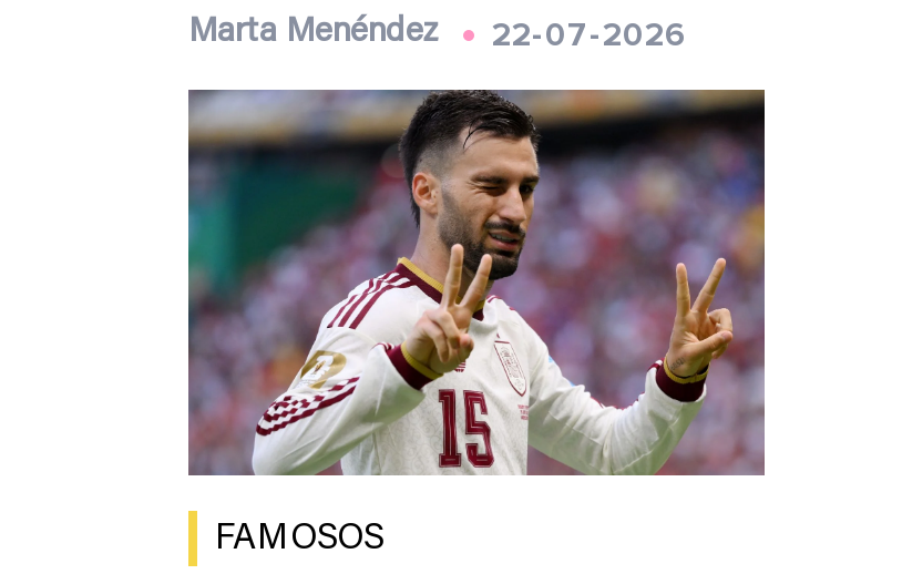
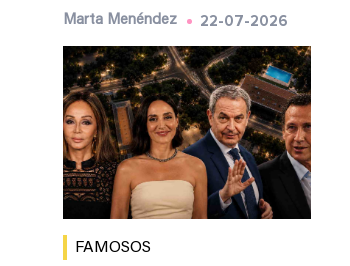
[186,86,767,476] [image] -> [57,45,317,220] [image]

